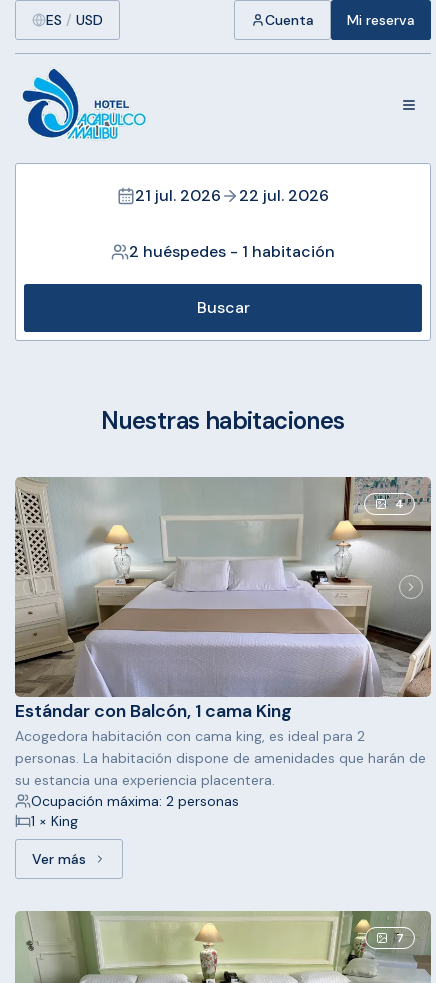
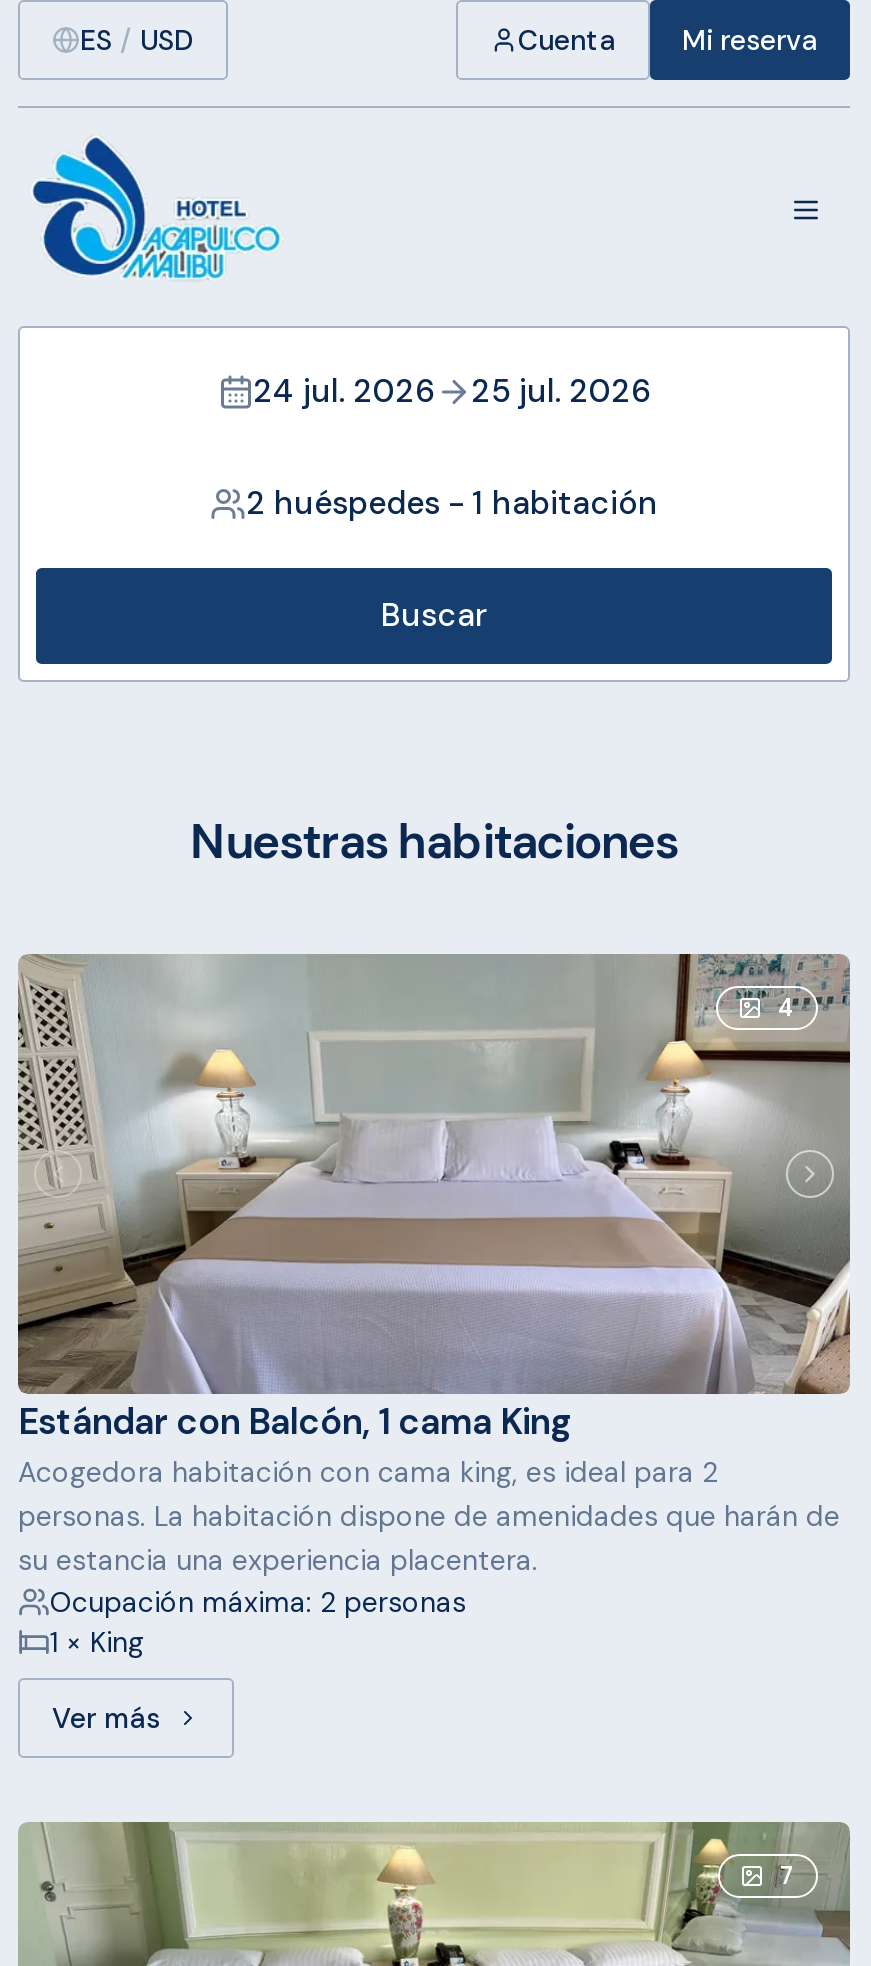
[135,185,221,206] 21 jul. 2026 -> [253,370,435,412] 24 jul. 2026
[239,185,329,206] 22 jul. 2026 -> [471,370,651,412] 25 jul. 2026

